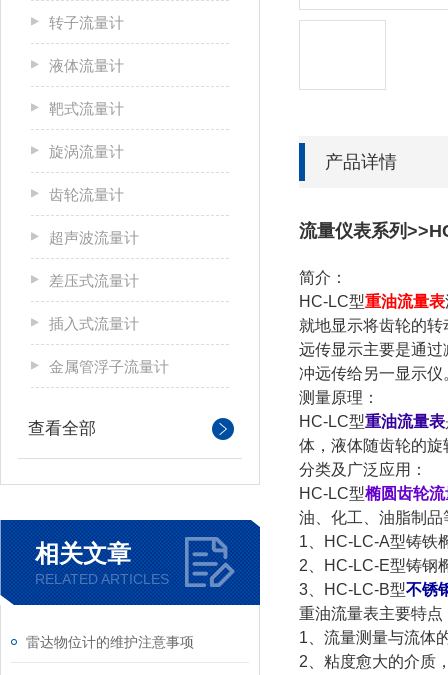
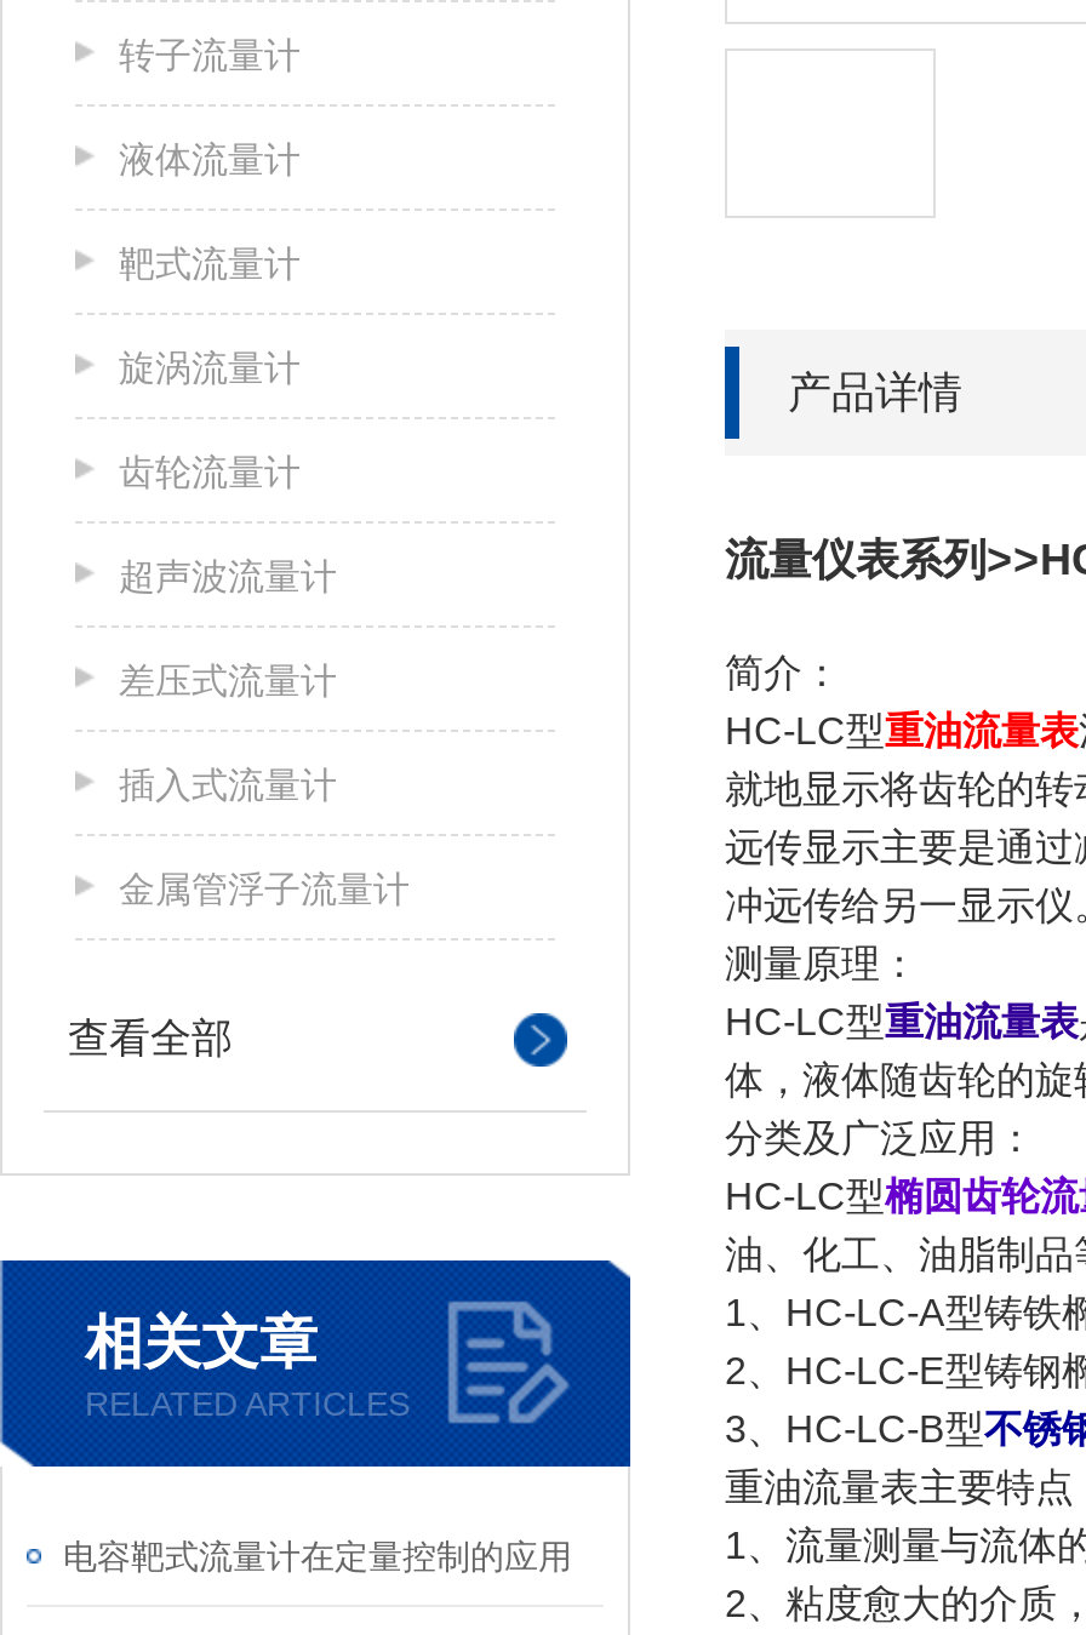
[26,634,194,650] 雷达物位计的维护注意事项 -> [63,1537,572,1576] 电容靶式流量计在定量控制的应用

